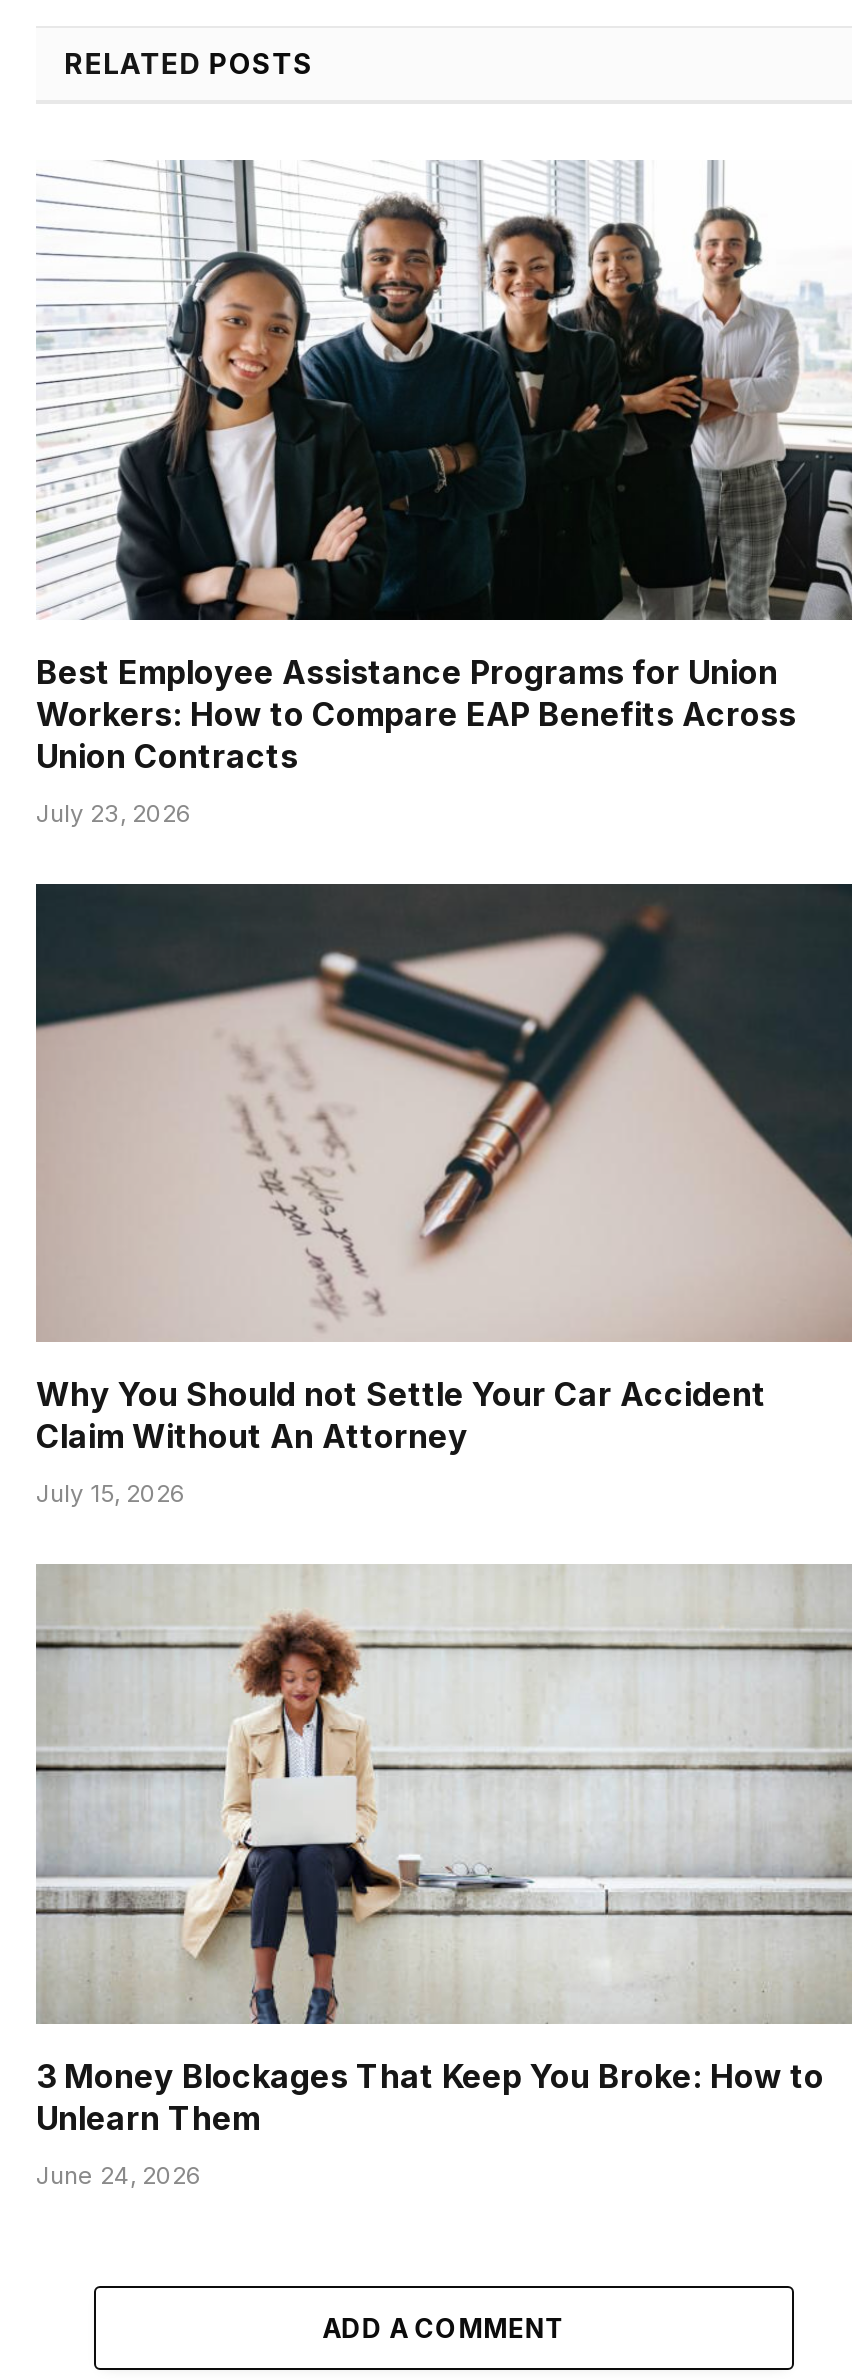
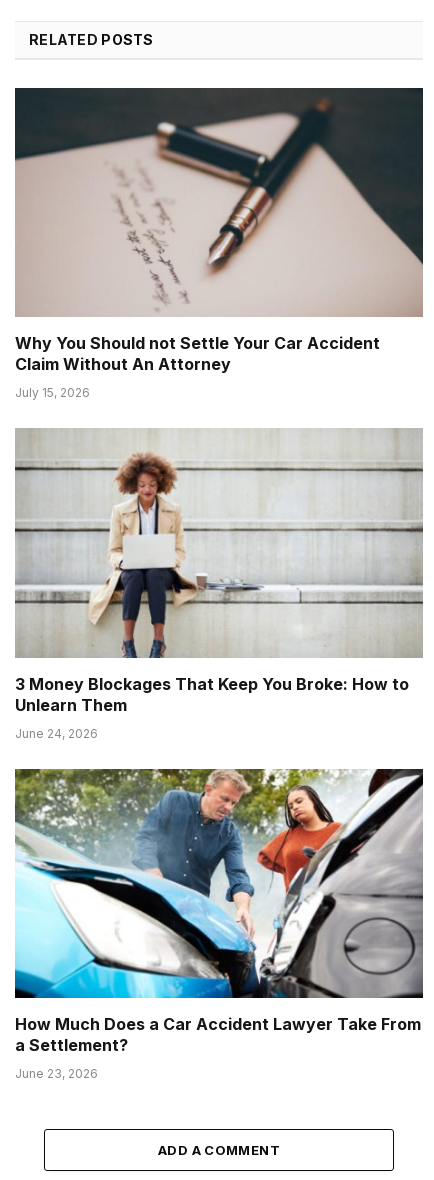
[36,160,852,828] [image] | Best Employee Assistance Programs for Union | Workers: How to Compare EAP Benefits Across | Union Contracts | July 23, 2026 -> none
moved [36,894,852,2190] -> [15,92,423,740]: [image] | Why You Should not Settle Your Car Accident | Claim Without An Attorney | July 15, 2026 | 3 Money Blockages That Keep You Broke: How to | Unlearn Them | June 24, 2026
none -> [14,768,424,1081] [image] | How Much Does a Car Accident Lawyer Take From | a Settlement? | June 23, 2026

